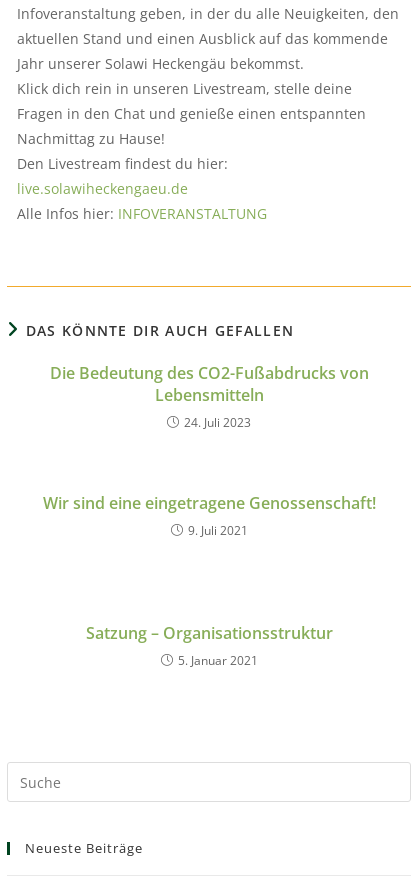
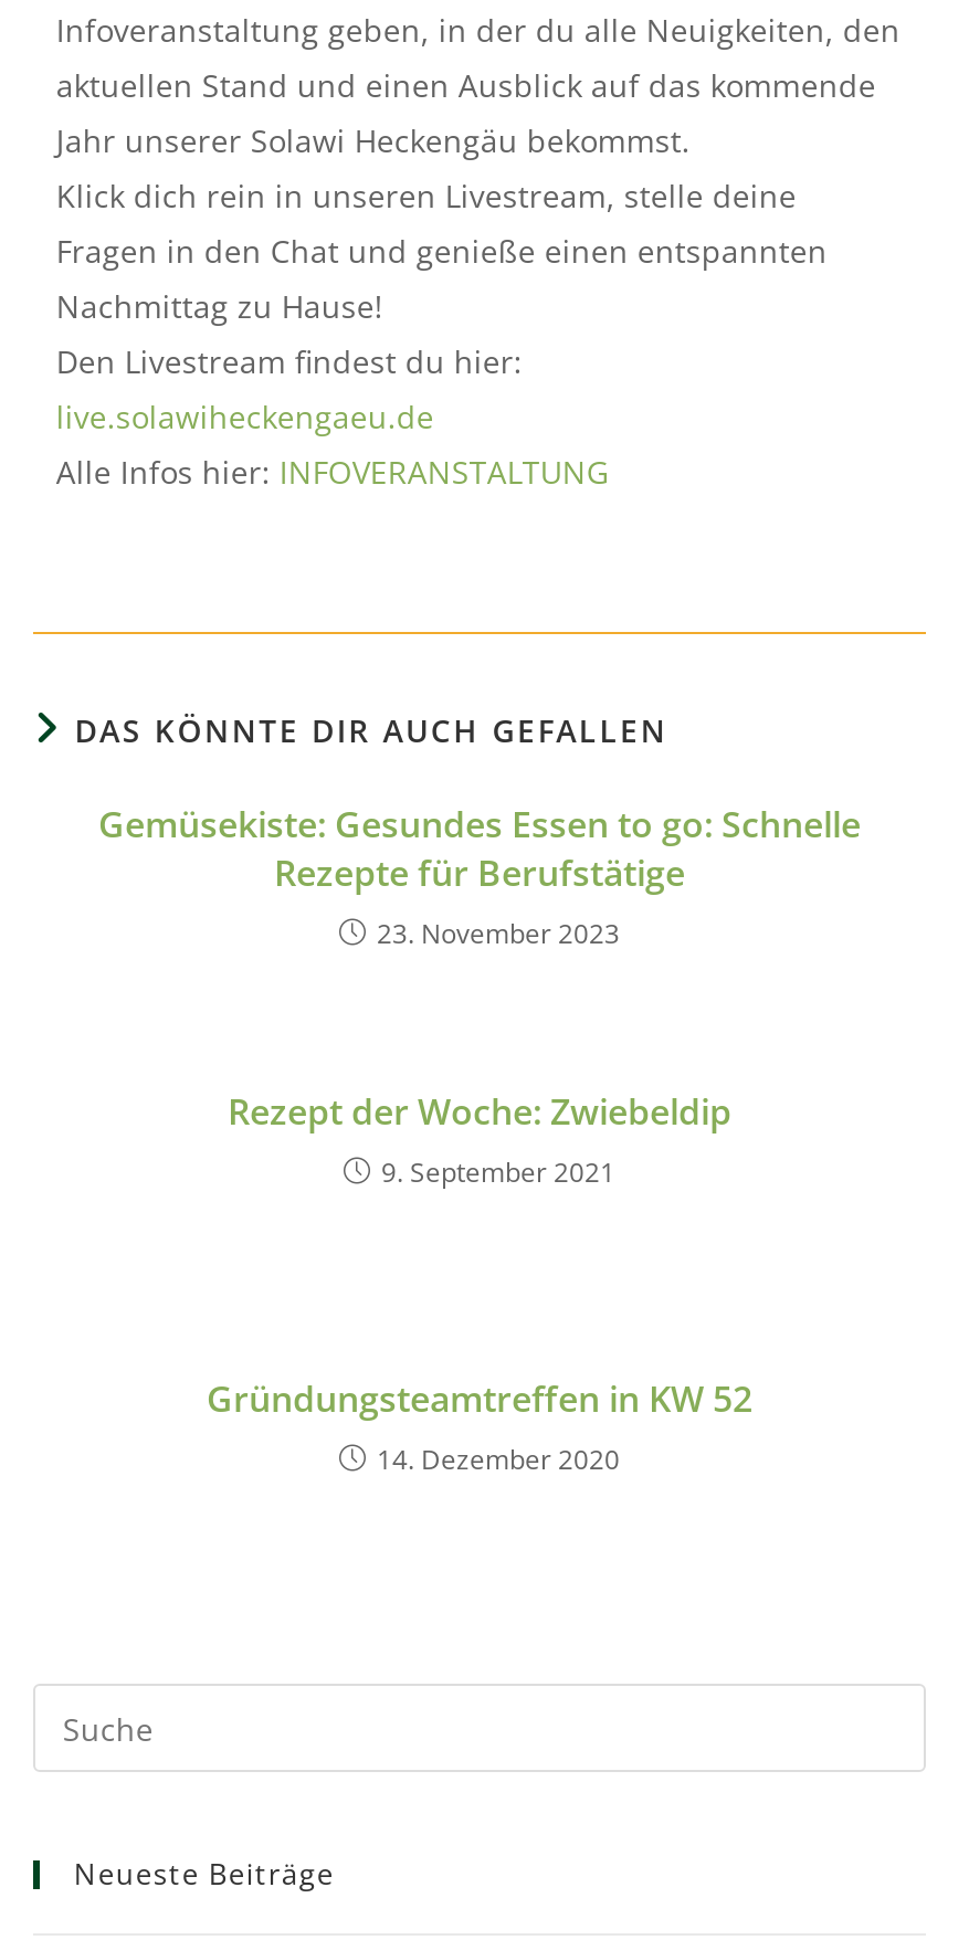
[49,362,368,431] Die Bedeutung des CO2-Fußabdrucks von | Lebensmitteln | 24. Juli 2023 -> [98,800,861,952] Gemüsekiste: Gesundes Essen to go: Schnelle | Rezepte für Berufstätige | 23. November 2023
[42,492,375,539] Wir sind eine eingetragene Genossenschaft! | 9. Juli 2021 -> [228,1087,731,1191] Rezept der Woche: Zwiebeldip | 9. September 2021
[85,622,332,669] Satzung – Organisationsstruktur | 5. Januar 2021 -> [207,1374,752,1478] Gründungsteamtreffen in KW 52 | 14. Dezember 2020

